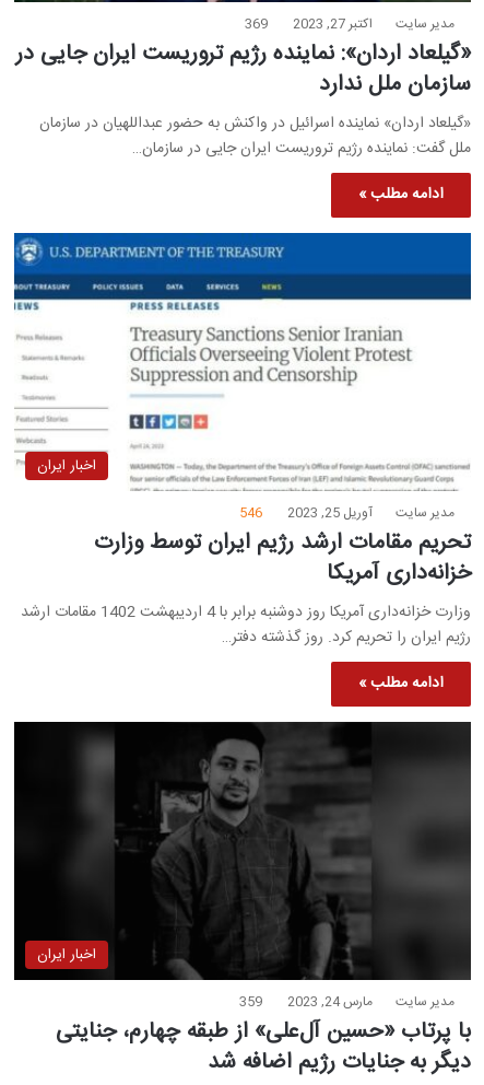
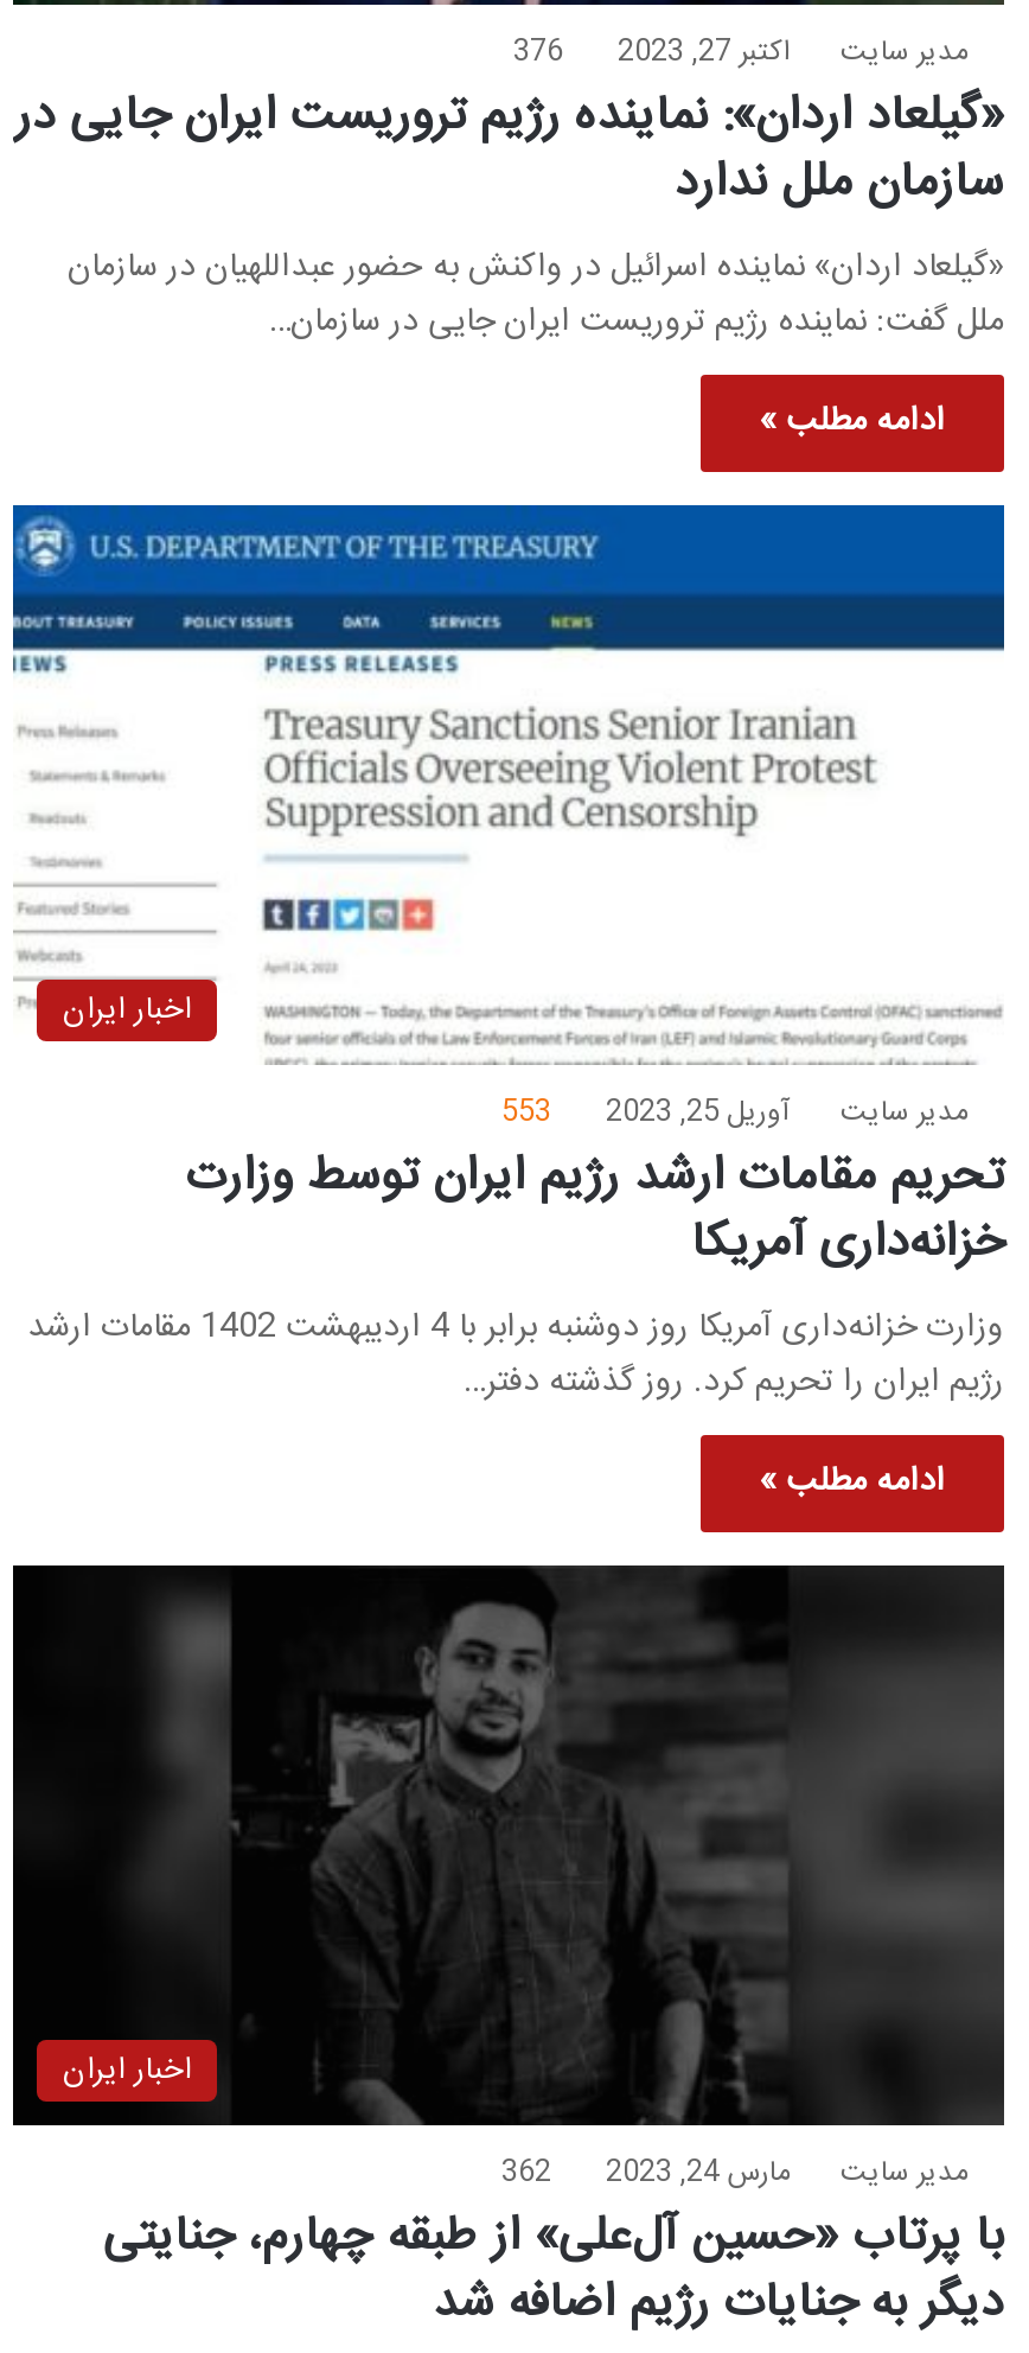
[245,13,268,35] 369 -> [513,28,563,76] 376
[239,502,262,524] 546 -> [501,1088,551,1135] 553
[239,990,262,1012] 359 -> [501,2148,551,2195] 362

